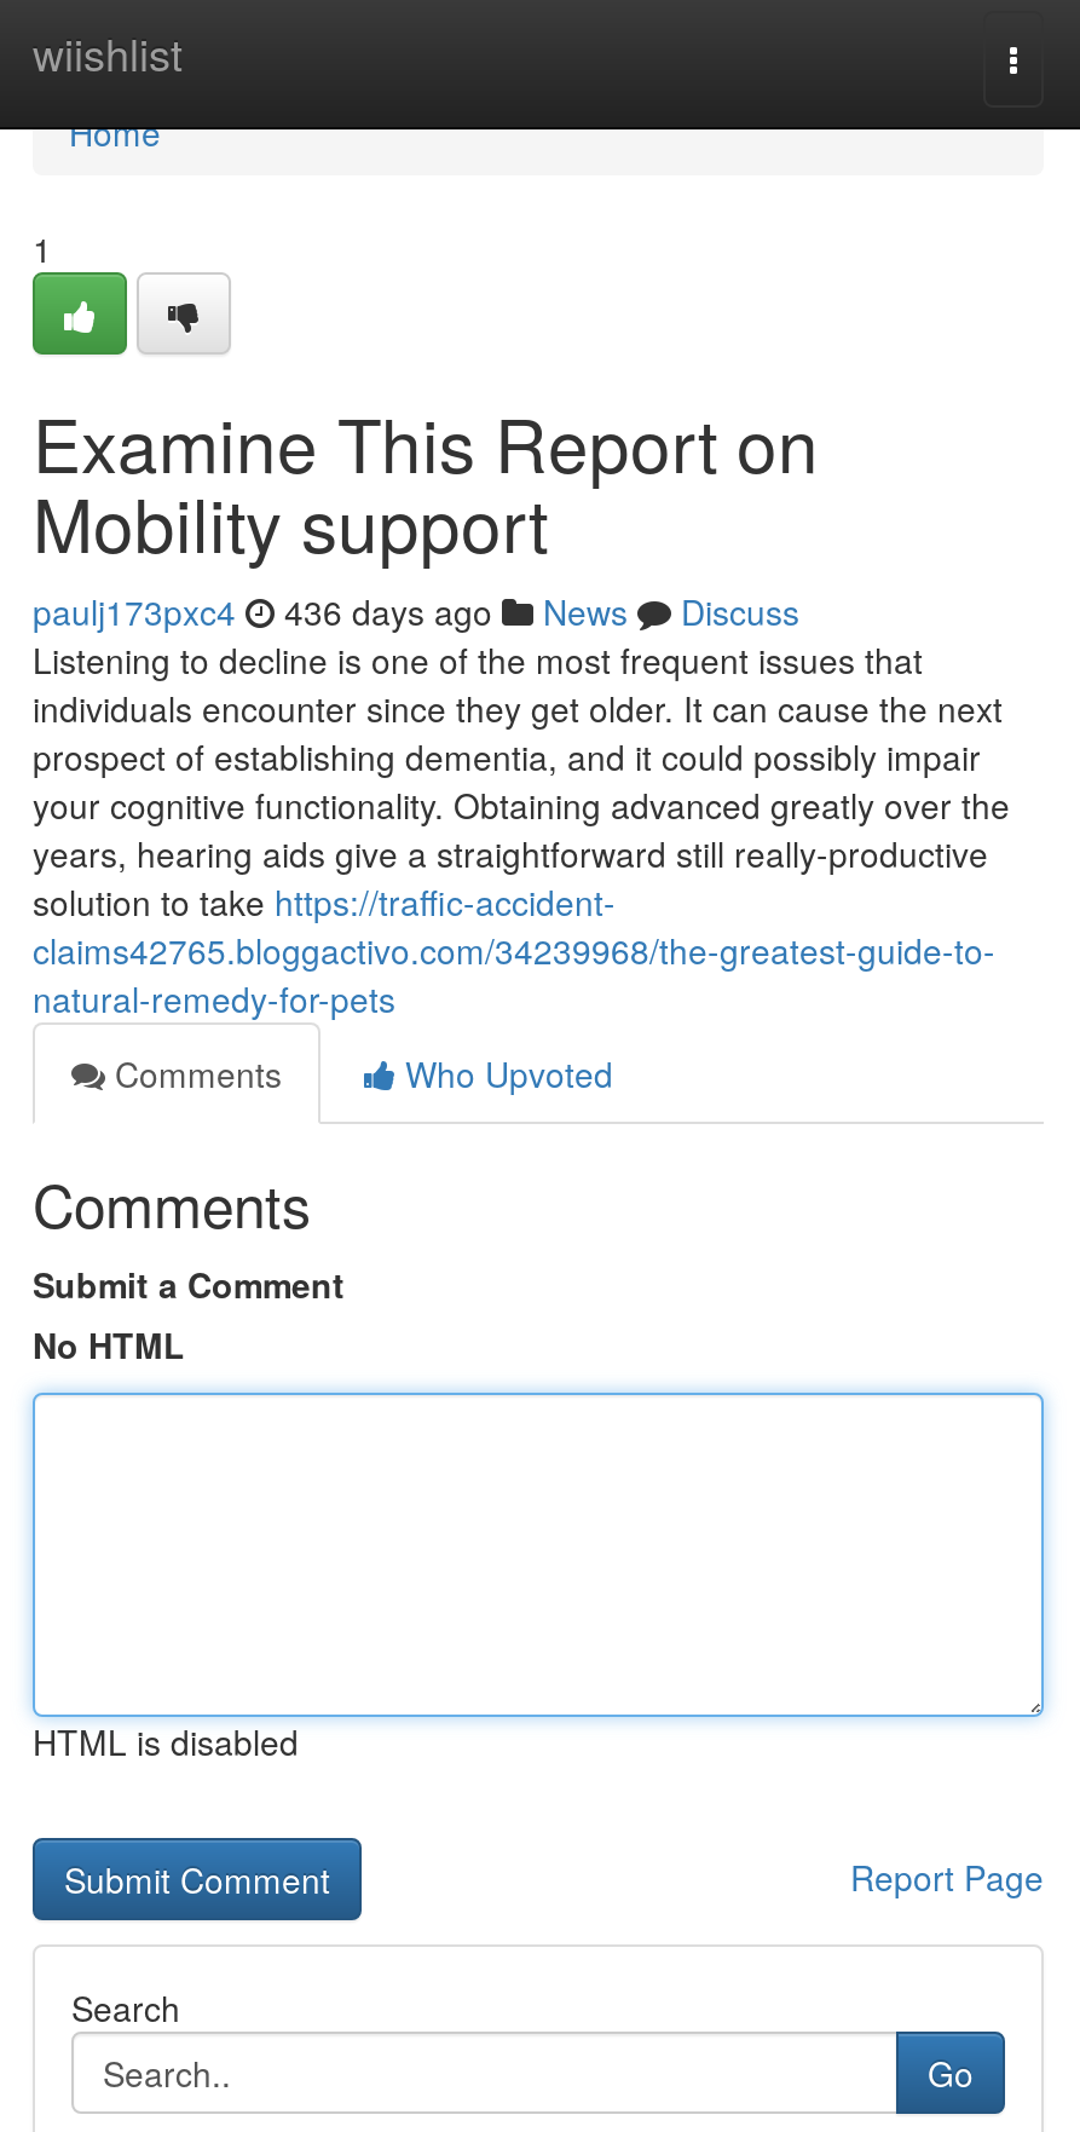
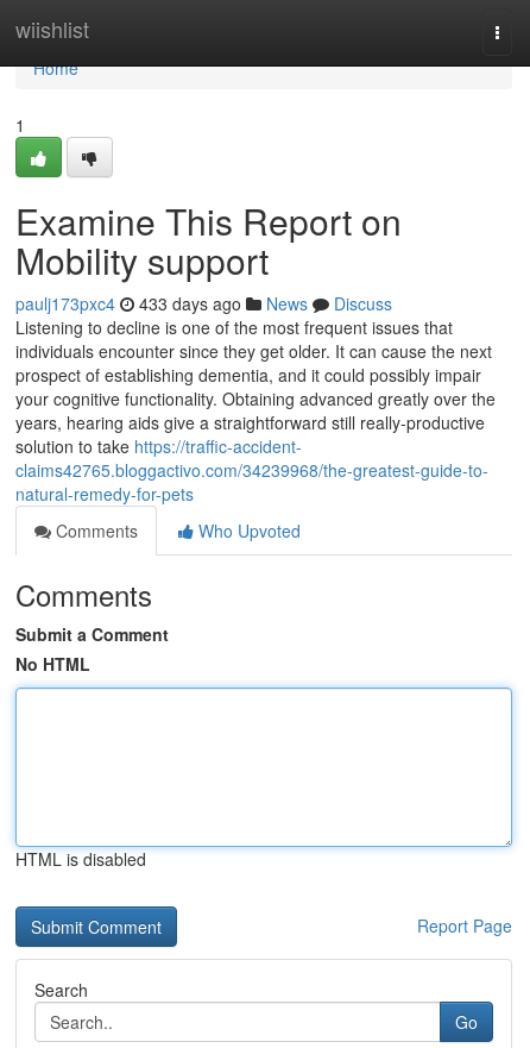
[33,587,799,635] paulj173pxc4 436 days ago News Discuss -> [15,291,392,315] paulj173pxc4 433 days ago News Discuss

